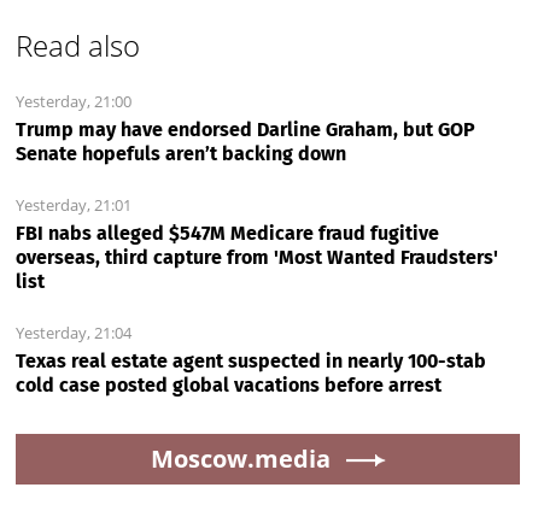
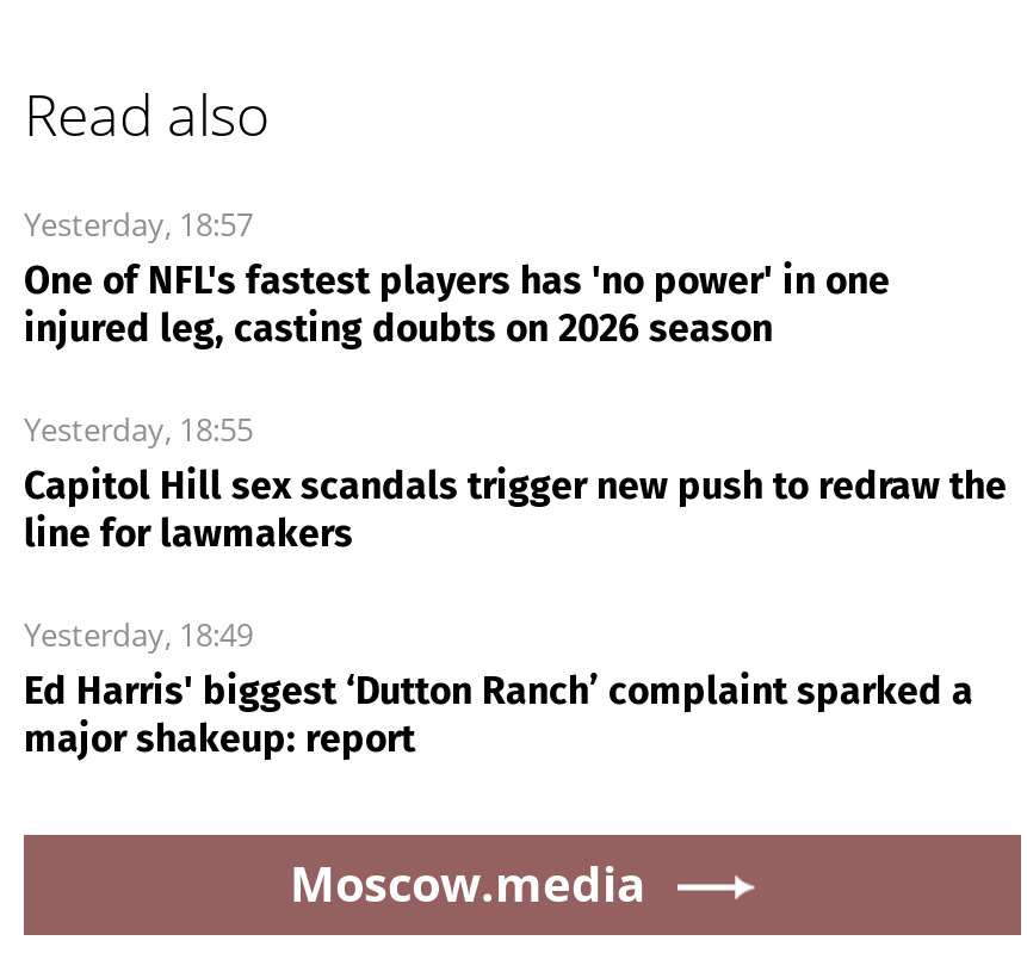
[16,90,475,165] Yesterday, 21:00 | Trump may have endorsed Darline Graham, but GOP | Senate hopefuls aren’t backing down -> [24,202,890,350] Yesterday, 18:57 | One of NFL's fastest players has 'no power' in one | injured leg, casting doubts on 2026 season
[16,194,498,293] Yesterday, 21:01 | FBI nabs alleged $547M Medicare fraud fugitive | overseas, third capture from 'Most Wanted Fraudsters' | list -> [24,407,1007,555] Yesterday, 18:55 | Capitol Hill sex scandals trigger new push to redraw the | line for lawmakers
[16,322,486,396] Yesterday, 21:04 | Texas real estate agent suspected in nearly 100-stab | cold case posted global vacations before arrest -> [24,613,973,760] Yesterday, 18:49 | Ed Harris' biggest ‘Dutton Ranch’ complaint sparked a | major shakeup: report

